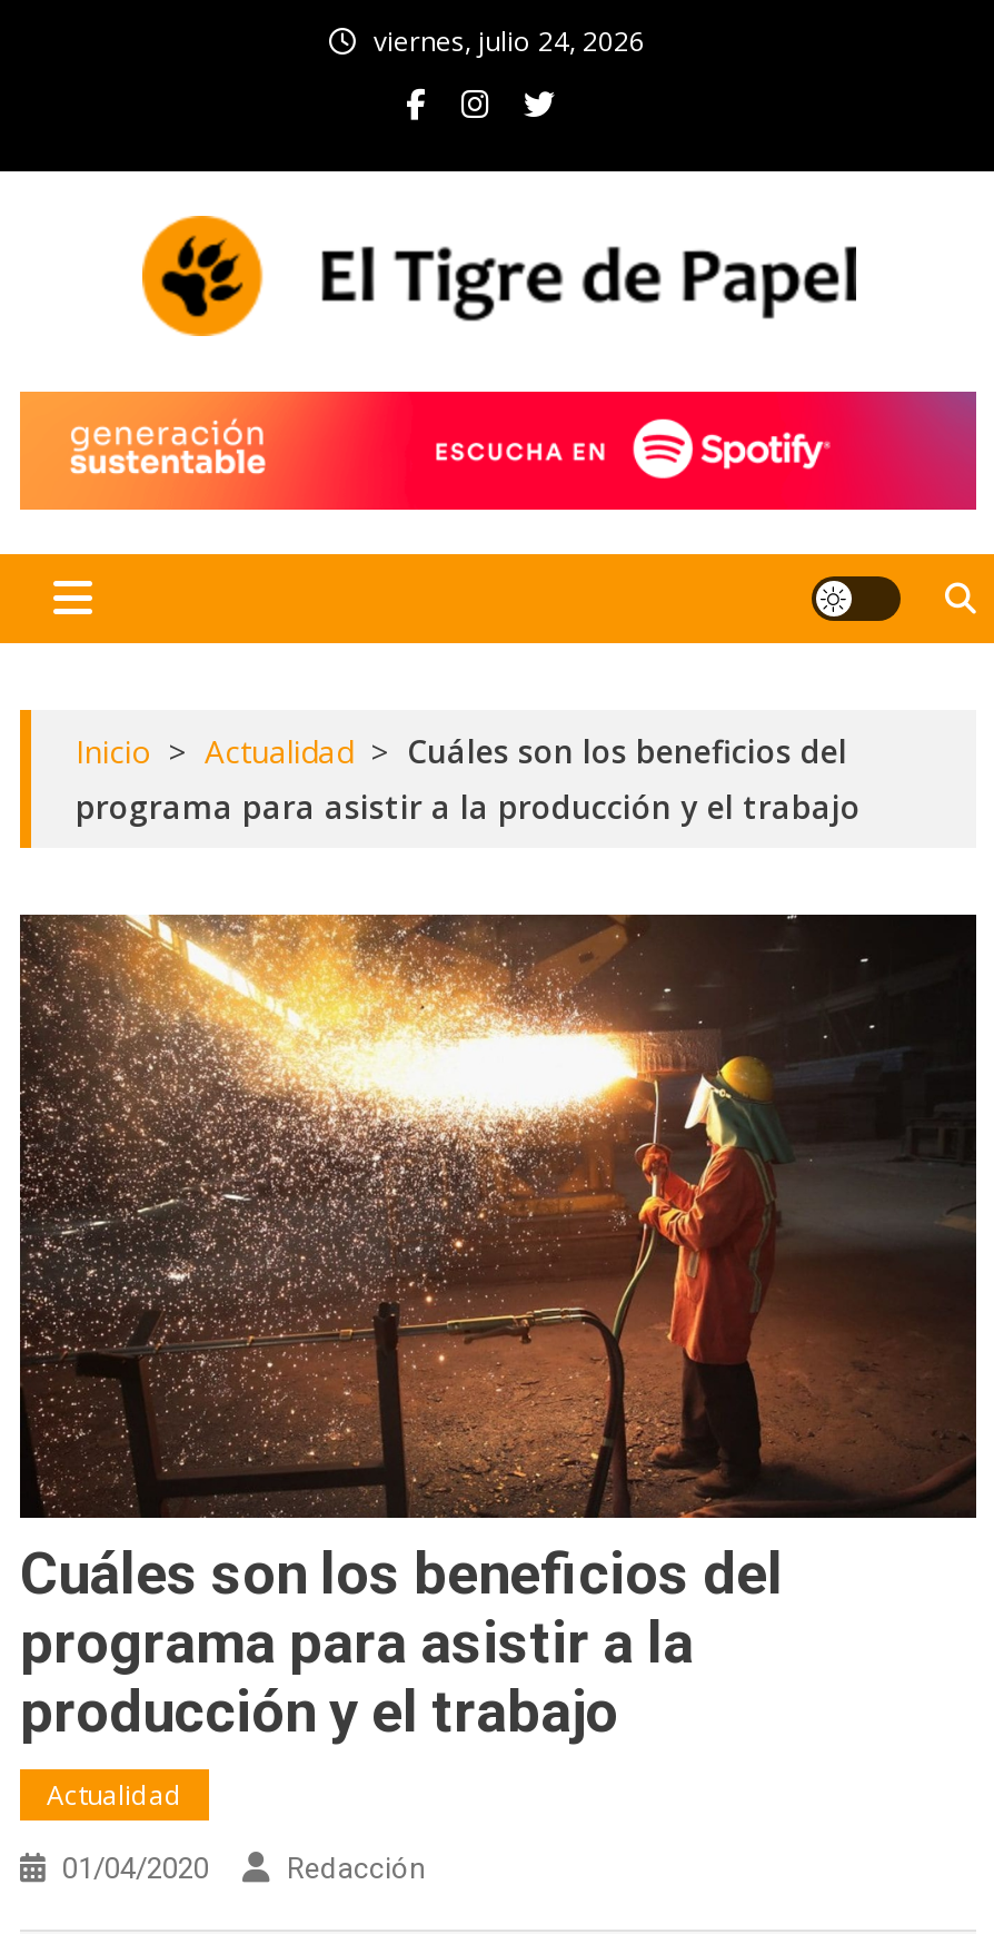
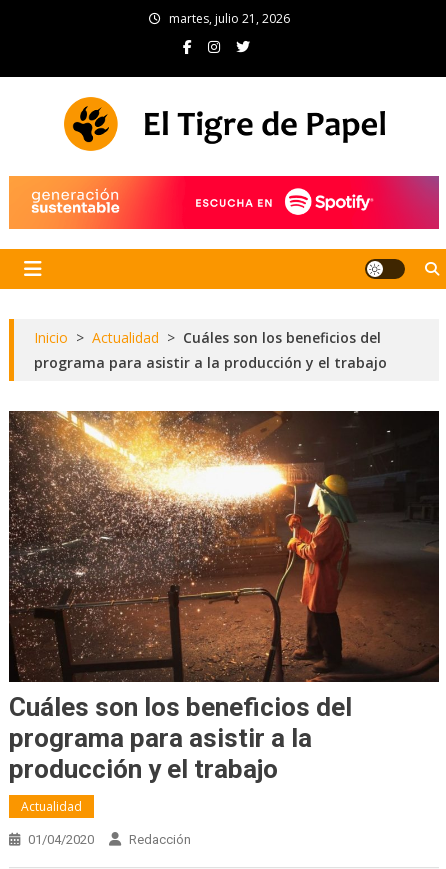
[374,22,645,60] viernes, julio 24, 2026 -> [168,10,289,27] martes, julio 21, 2026

